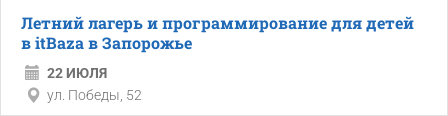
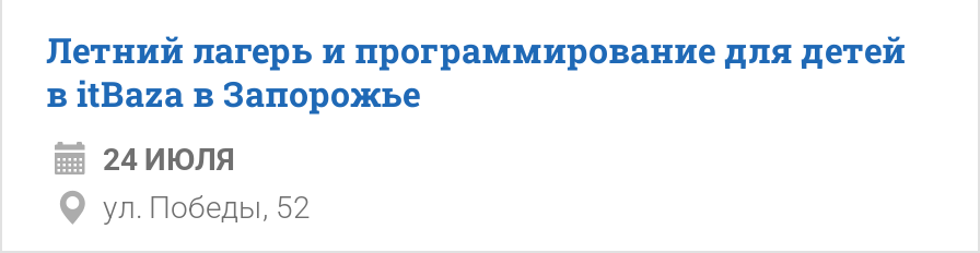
[47,64,107,80] 22 ИЮЛЯ -> [103,141,234,176] 24 ИЮЛЯ

